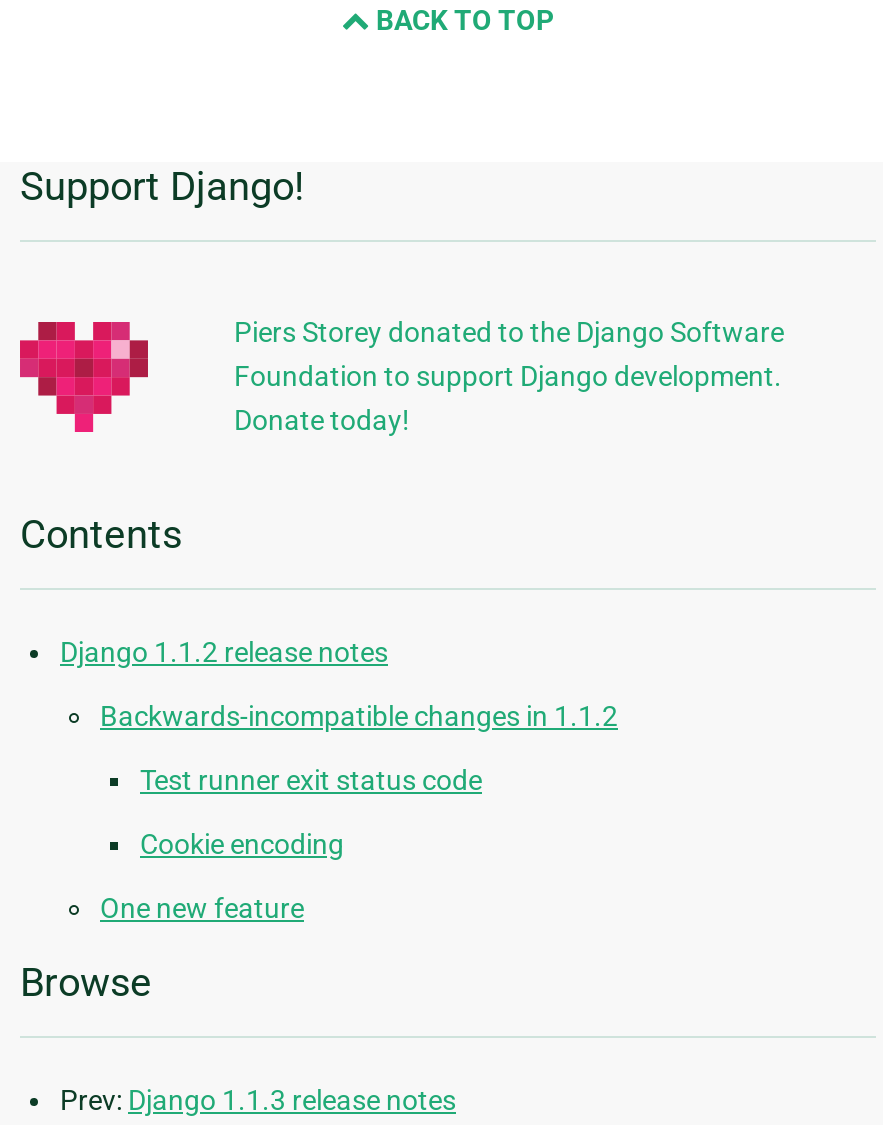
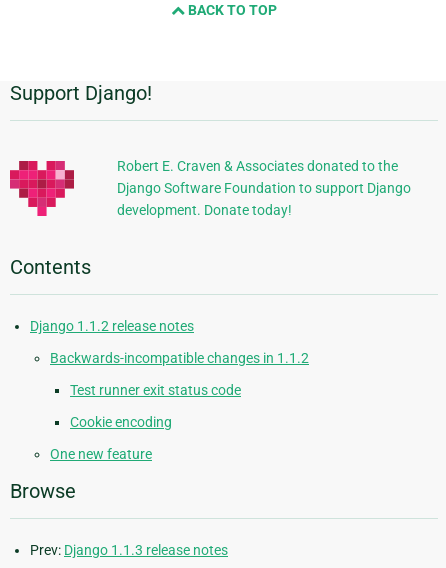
[234,316,784,436] Piers Storey donated to the Django Software | Foundation to support Django development. | Donate today! -> [117,158,411,218] Robert E. Craven & Associates donated to the | Django Software Foundation to support Django | development. Donate today!

